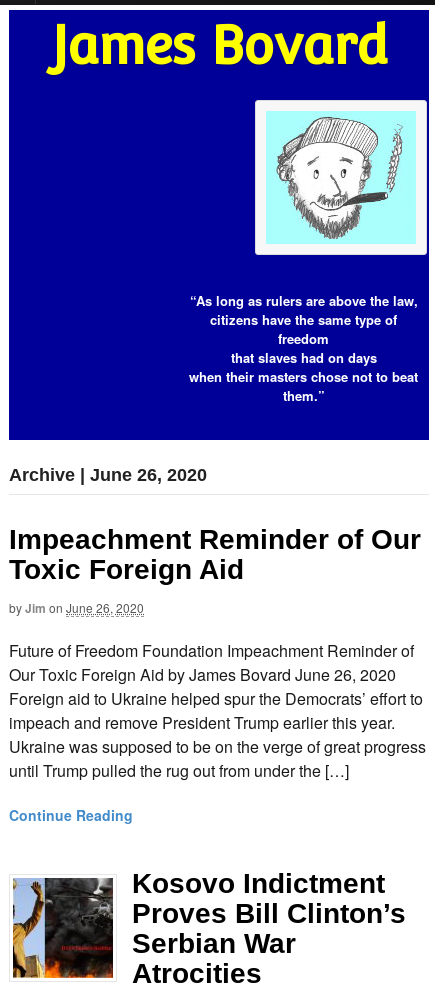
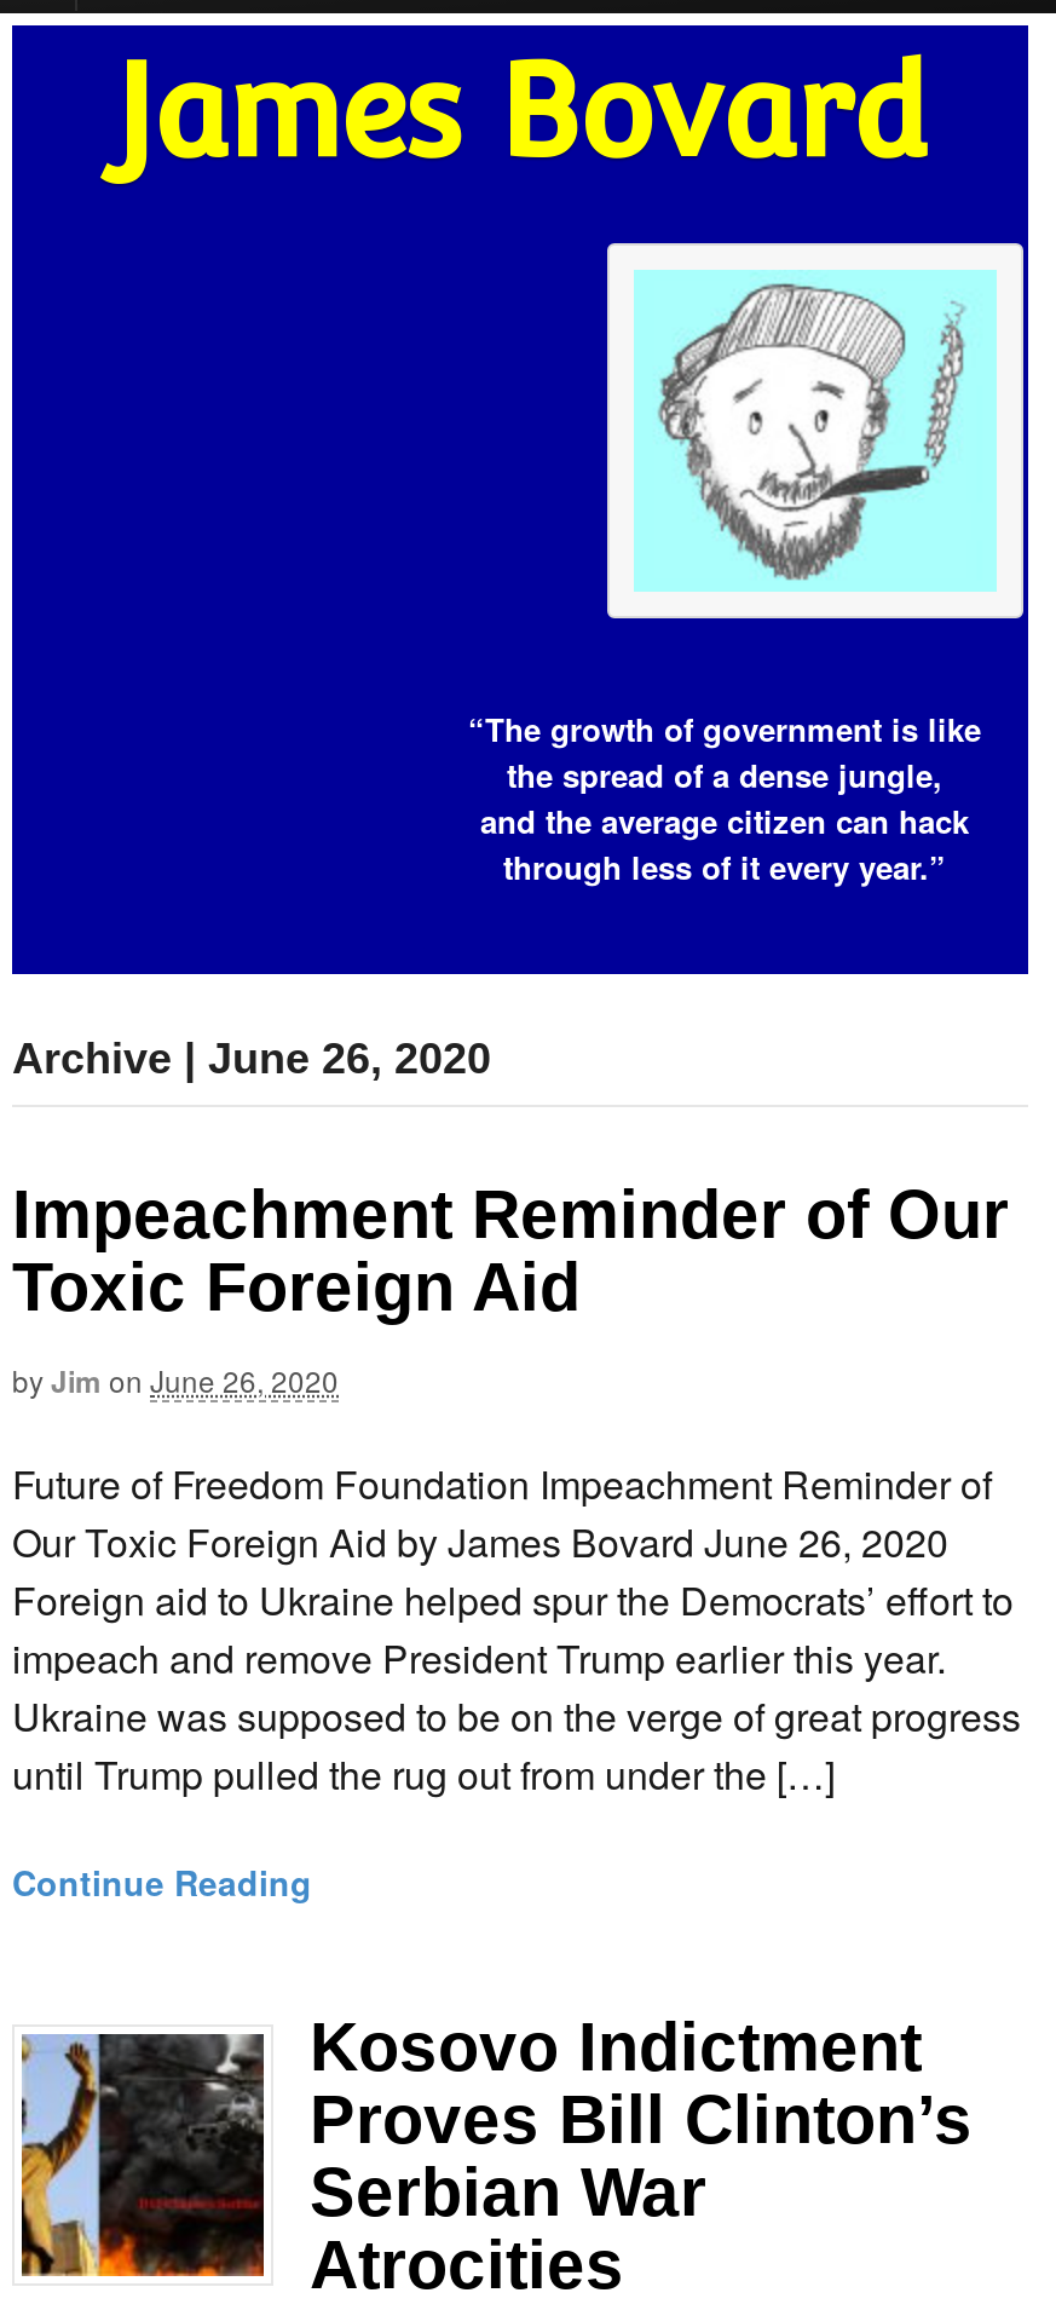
[189,291,418,405] “As long as rulers are above the law, | citizens have the same type of | freedom | that slaves had on days | when their masters chose not to beat | them.” -> [468,706,981,890] “The growth of government is like | the spread of a dense jungle, | and the average citizen can hack | through less of it every year.”

